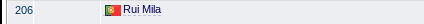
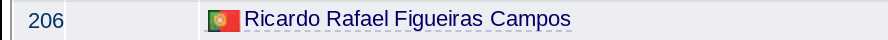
[123,3,161,15] Rui Mila -> [244,6,572,30] Ricardo Rafael Figueiras Campos

